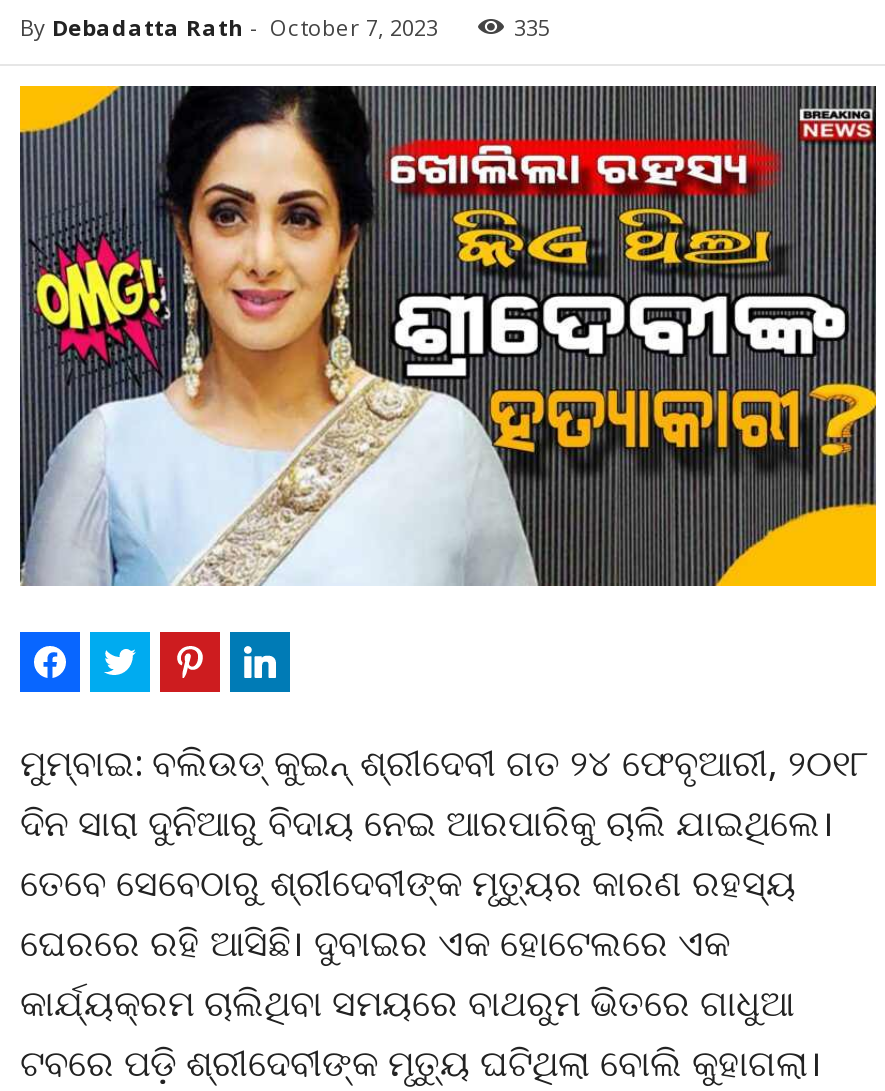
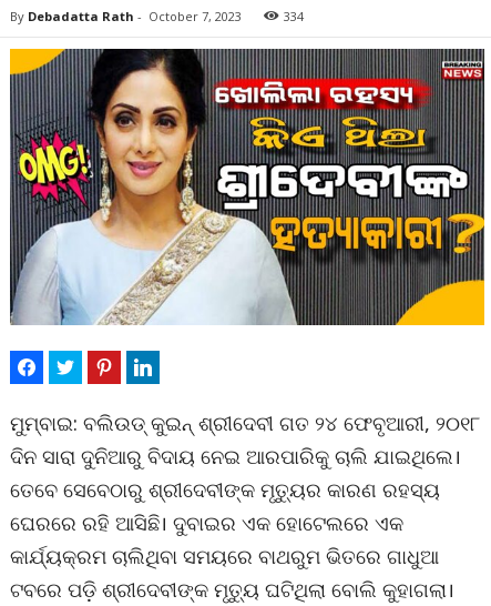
[514,12,550,42] 335 -> [284,8,304,24] 334

